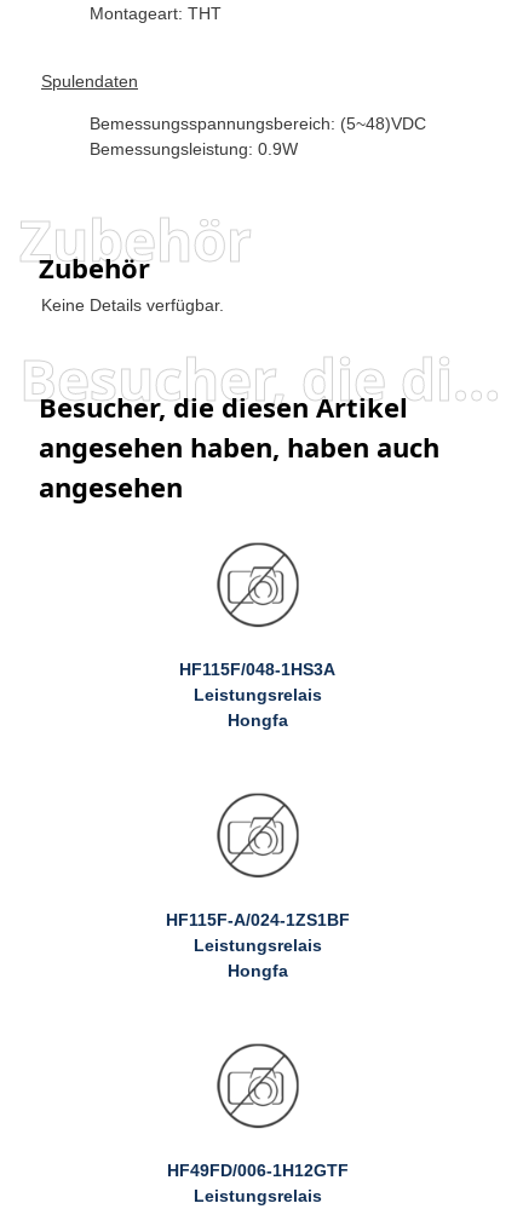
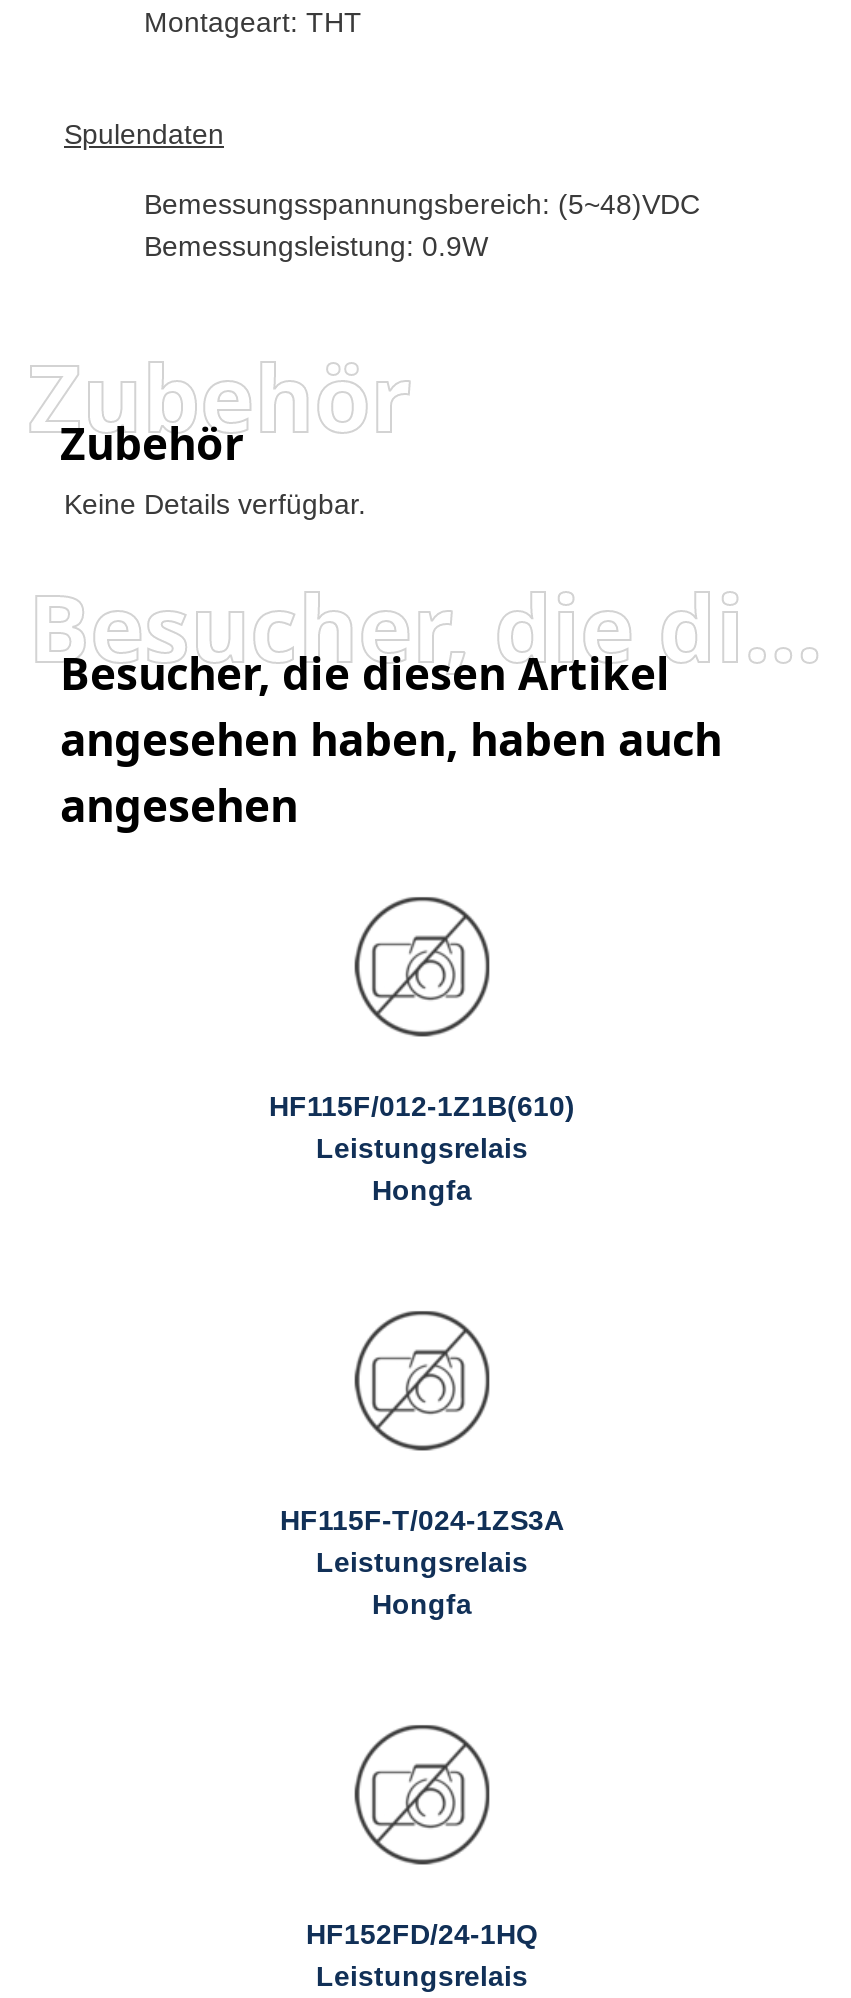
[180,659,336,679] HF115F/048-1HS3A -> [269,1090,575,1122] HF115F/012-1Z1B(610)
[166,910,350,929] HF115F-A/024-1ZS1BF -> [280,1504,564,1536] HF115F-T/024-1ZS3A
[167,1160,349,1180] HF49FD/006-1H12GTF -> [306,1918,538,1950] HF152FD/24-1HQ

